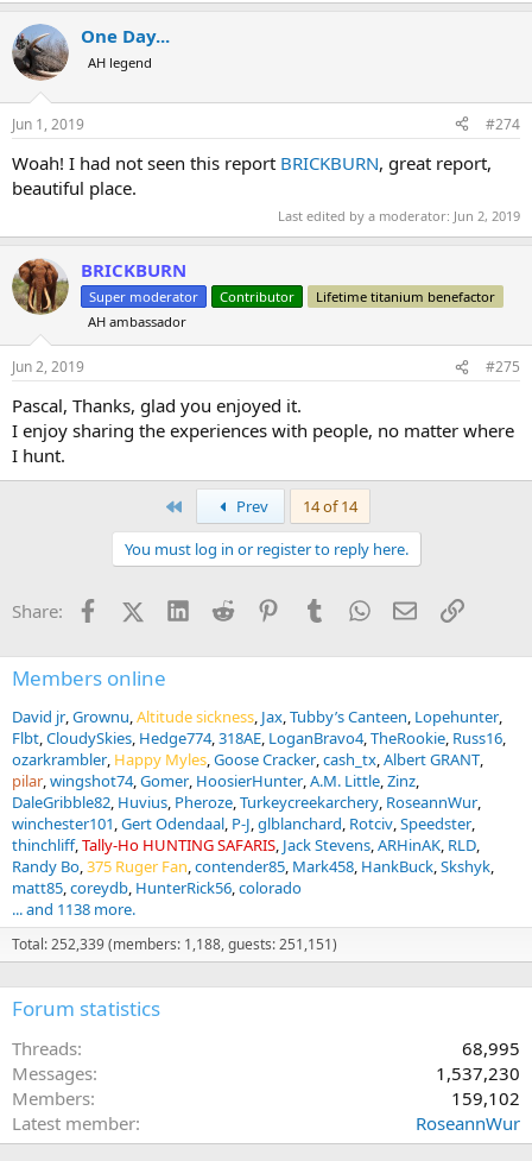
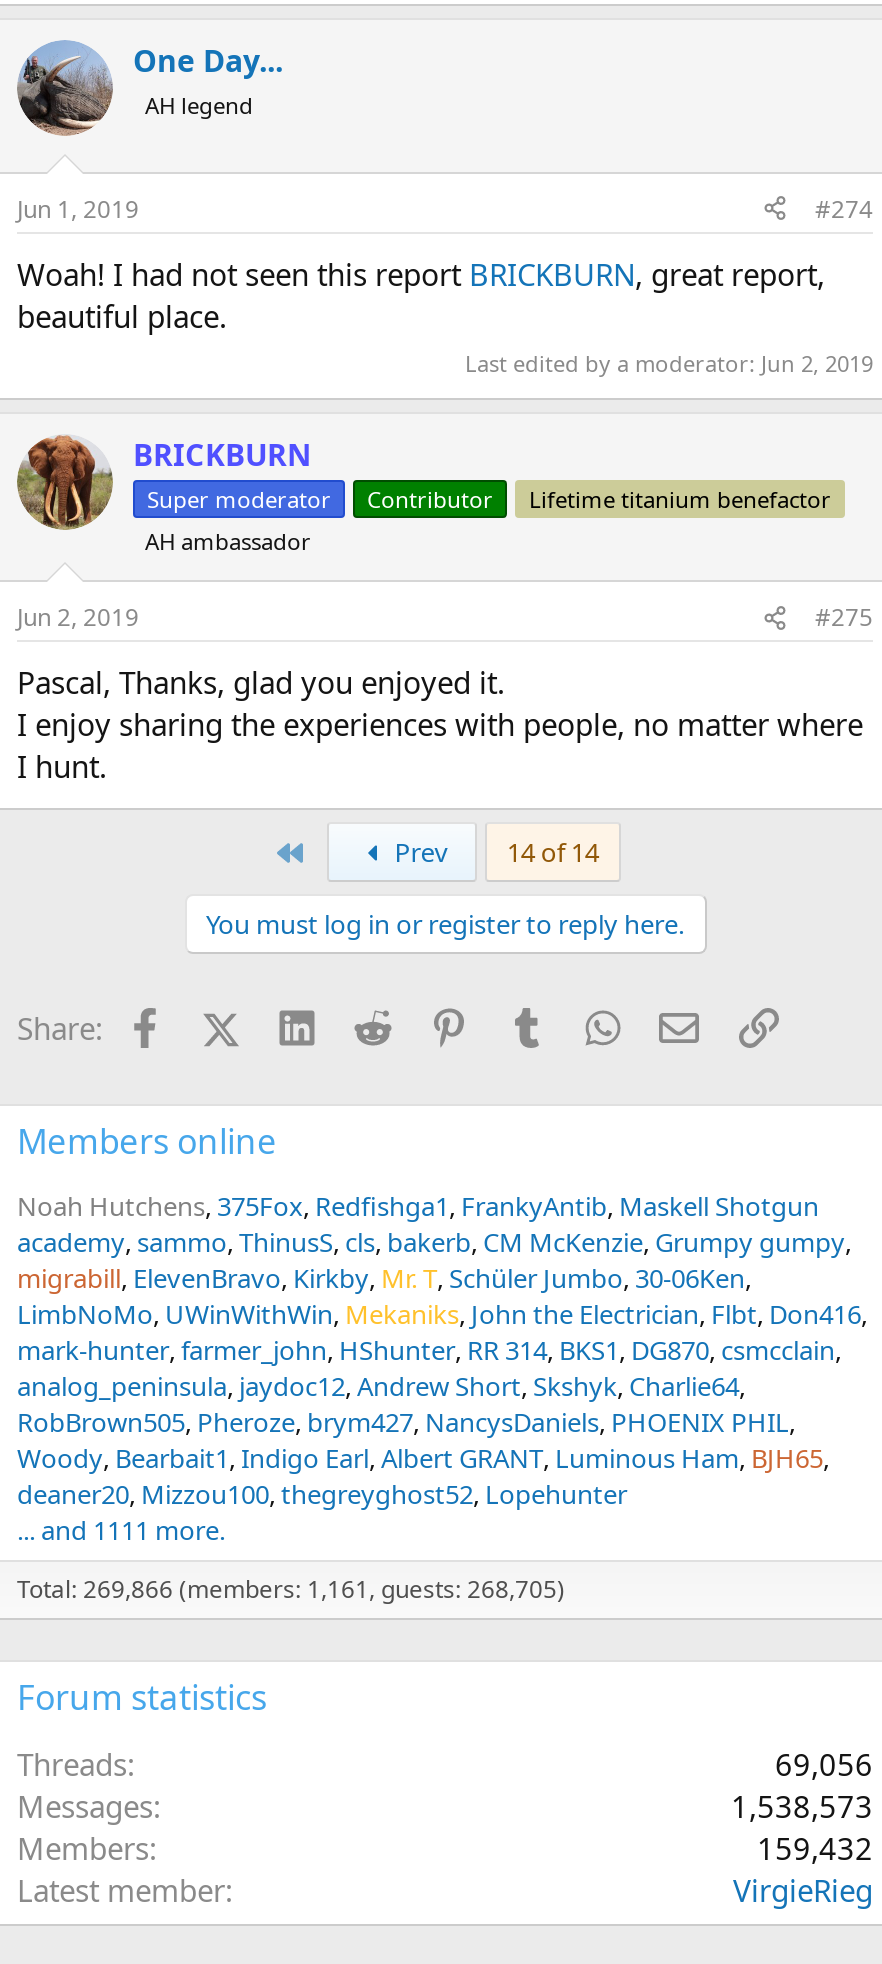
[12,706,502,920] David jr Grownu Altitude sickness Jax Tubby’s Canteen Lopehunter | Flbt CloudySkies Hedge774 318AE LoganBravo4 TheRookie Russ16 | ozarkrambler Happy Myles Goose Cracker cash_tx Albert GRANT | pilar wingshot74 Gomer HoosierHunter A.M. Little Zinz | DaleGribble82 Huvius Pheroze Turkeycreekarchery RoseannWur | winchester101 Gert Odendaal P-J glblanchard Rotciv Speedster | thinchliff Tally-Ho HUNTING SAFARIS Jack Stevens ARHinAK RLD | Randy Bo 375 Ruger Fan contender85 Mark458 HankBuck Skshyk | matt85 coreydb HunterRick56 colorado | ... and 1138 more. -> [17,1188,861,1548] Noah Hutchens 375Fox Redfishga1 FrankyAntib Maskell Shotgun | academy sammo ThinusS cls bakerb CM McKenzie Grumpy gumpy | migrabill ElevenBravo Kirkby Mr. T Schüler Jumbo 30-06Ken | LimbNoMo UWinWithWin Mekaniks John the Electrician Flbt Don416 | mark-hunter farmer_john HShunter RR 314 BKS1 DG870 csmcclain | analog_peninsula jaydoc12 Andrew Short Skshyk Charlie64 | RobBrown505 Pheroze brym427 NancysDaniels PHOENIX PHIL | Woody Bearbait1 Indigo Earl Albert GRANT Luminous Ham BJH65 | deaner20 Mizzou100 thegreyghost52 Lopehunter | ... and 1111 more.
[12,934,337,954] Total: 252,339 (members: 1,188, guests: 251,151) -> [17,1572,565,1606] Total: 269,866 (members: 1,161, guests: 268,705)
[462,1036,520,1060] 68,995 -> [775,1744,873,1784] 69,056
[436,1061,520,1085] 1,537,230 -> [731,1786,873,1826] 1,538,573
[451,1086,520,1110] 159,102 -> [757,1828,873,1868] 159,432
[416,1111,520,1135] RoseannWur -> [733,1870,873,1910] VirgieRieg

